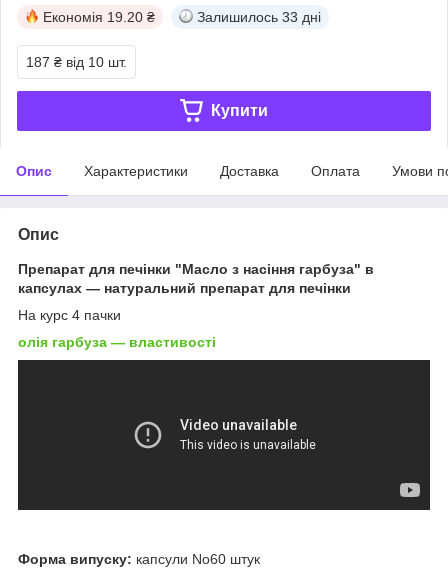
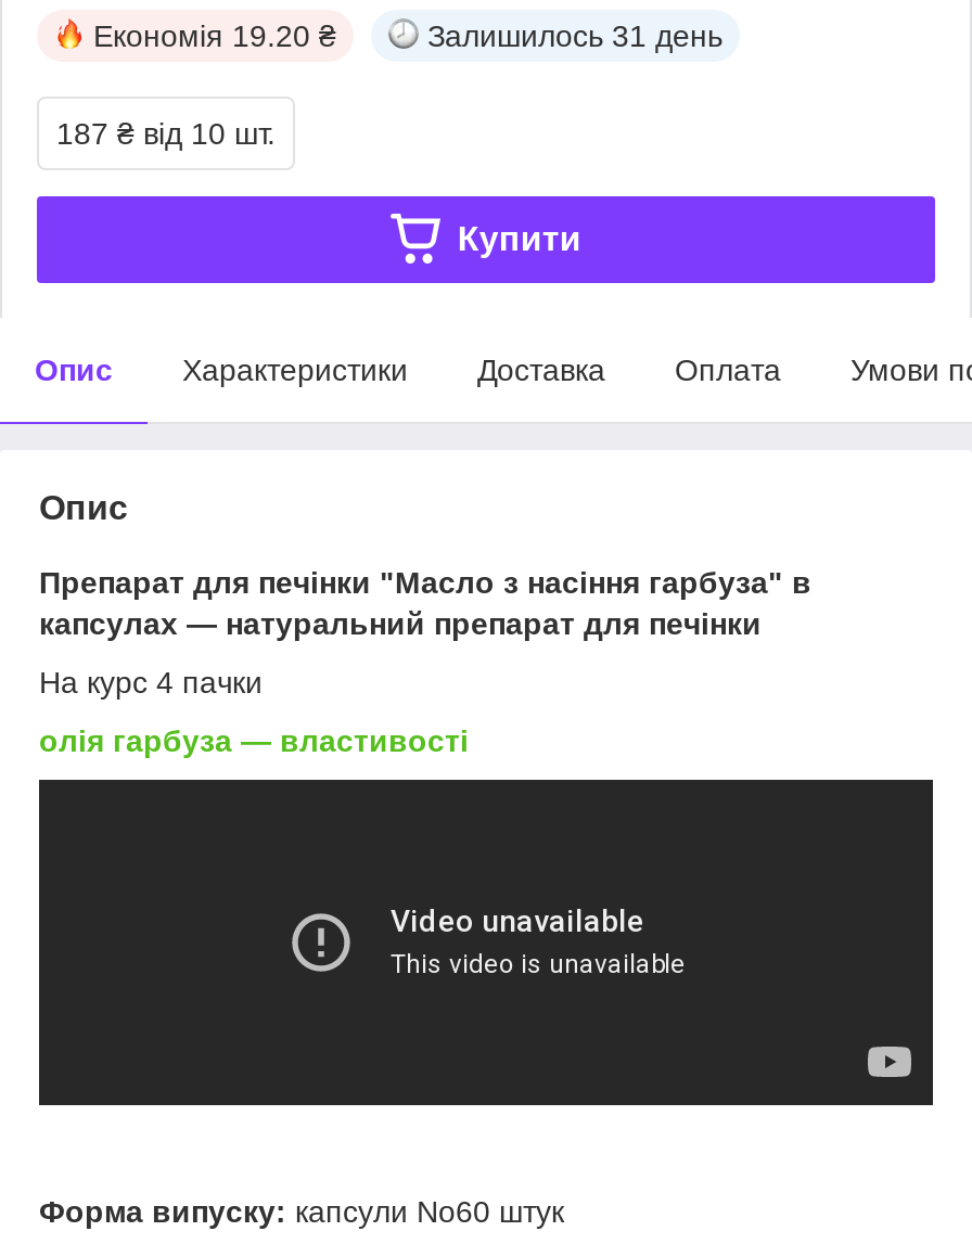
[197,9,321,25] Залишилось 33 дні -> [427,18,722,53] Залишилось 31 день

